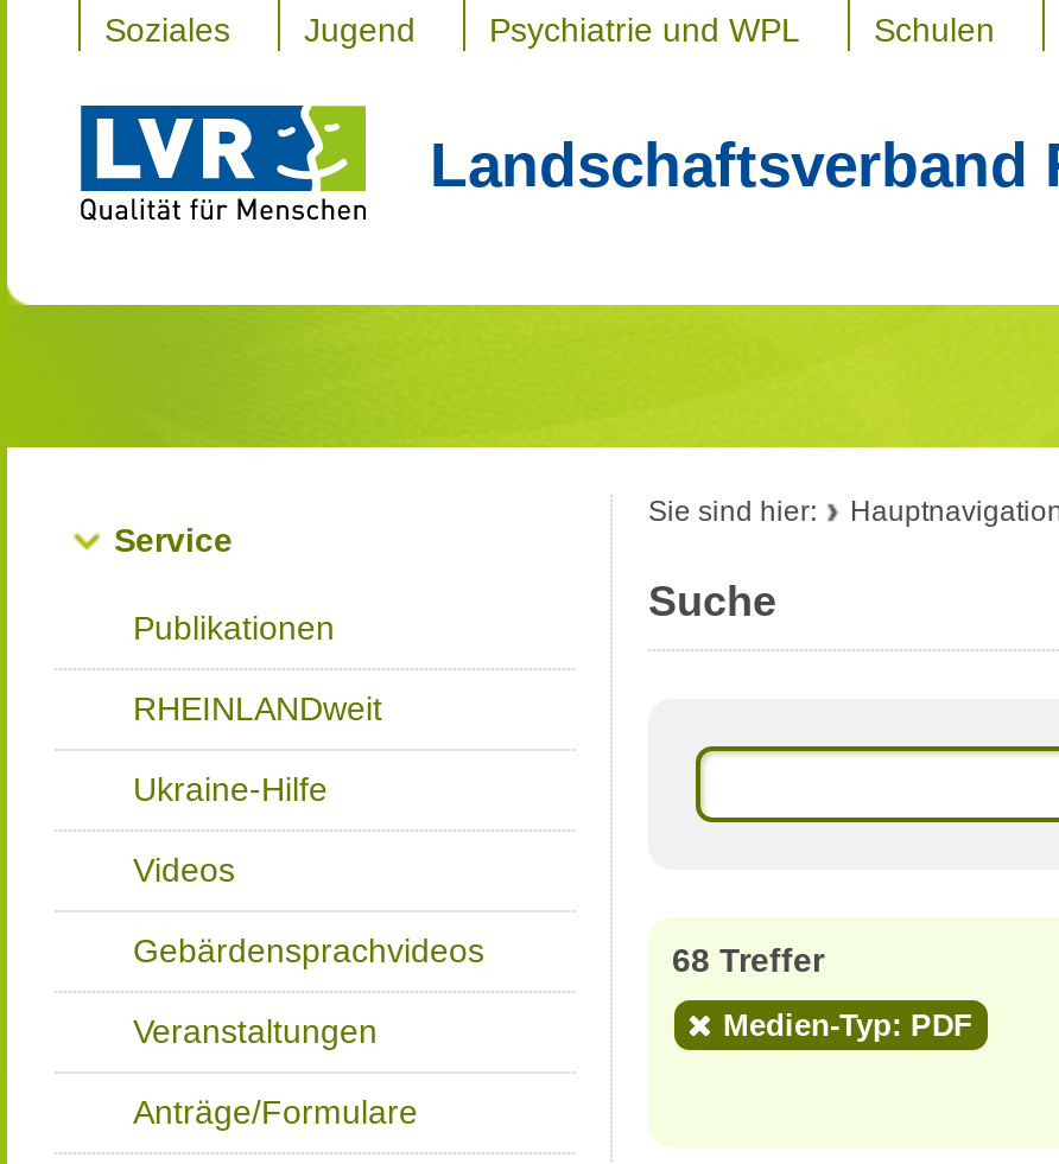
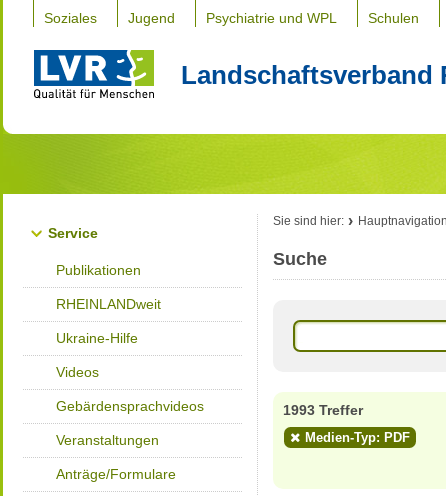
[672,941,824,979] 68 Treffer -> [283,402,363,418] 1993 Treffer

